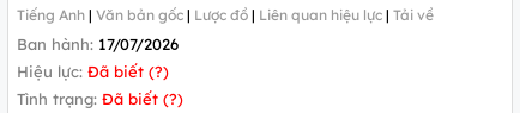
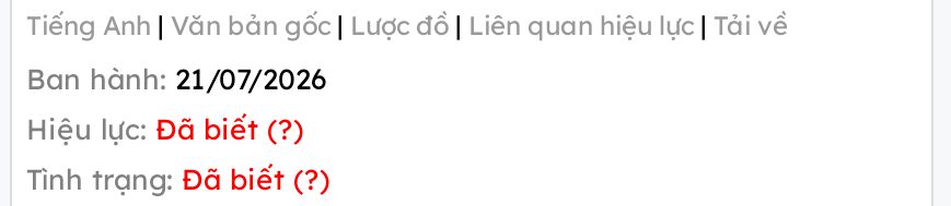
[16,34,178,53] Ban hành: 17/07/2026 -> [26,61,326,96] Ban hành: 21/07/2026

